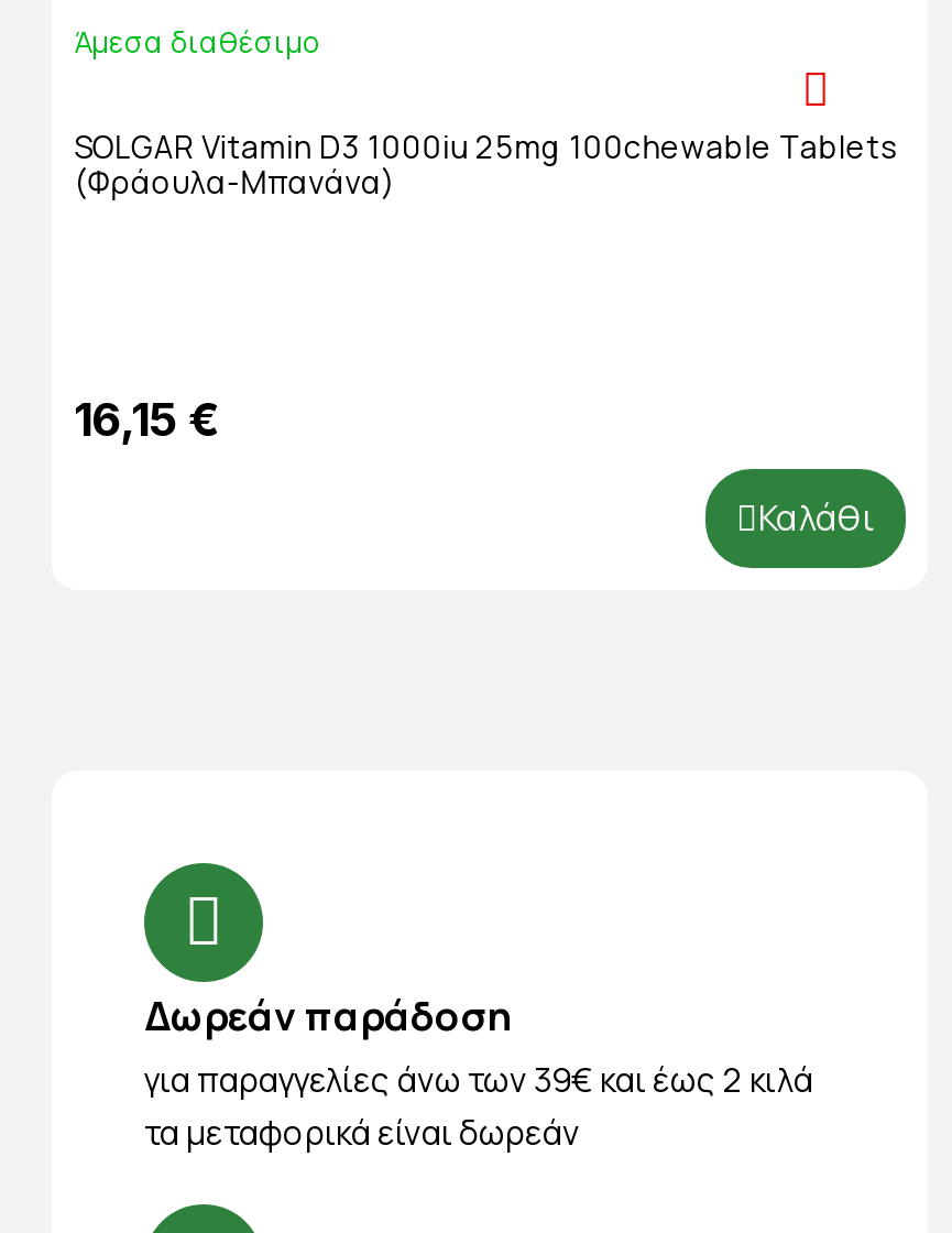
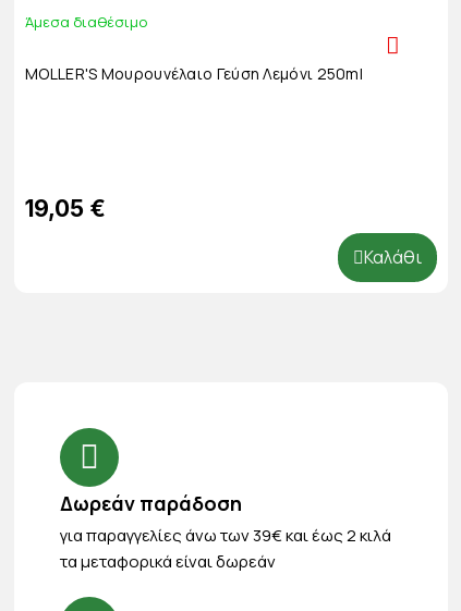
[74,126,899,203] SOLGAR Vitamin D3 1000iu 25mg 100chewable Tablets | (φράουλα-Μπανάνα) -> [25,64,363,84] MOLLER'S Μουρουνέλαιο Γεύση Λεμόνι 250ml
[74,393,221,448] 16,15 € -> [25,195,106,223] 19,05 €

